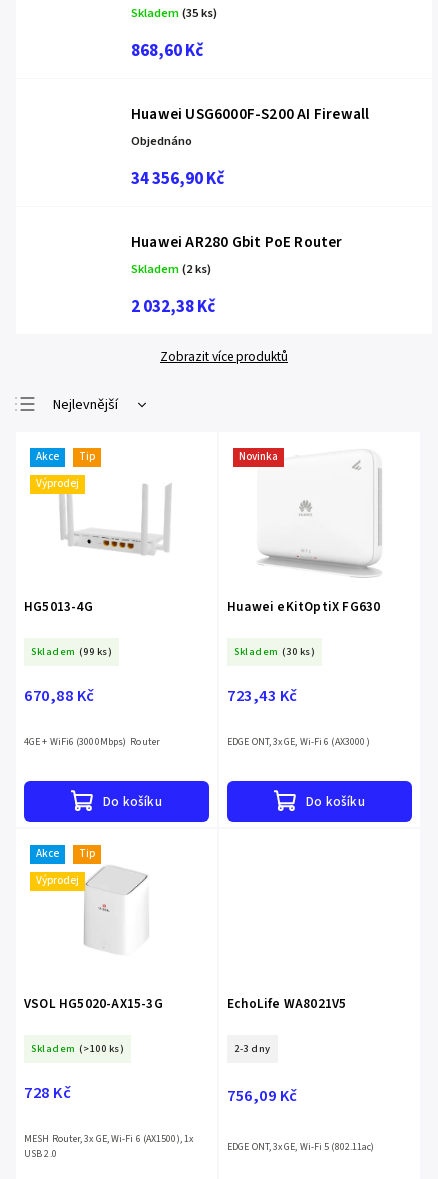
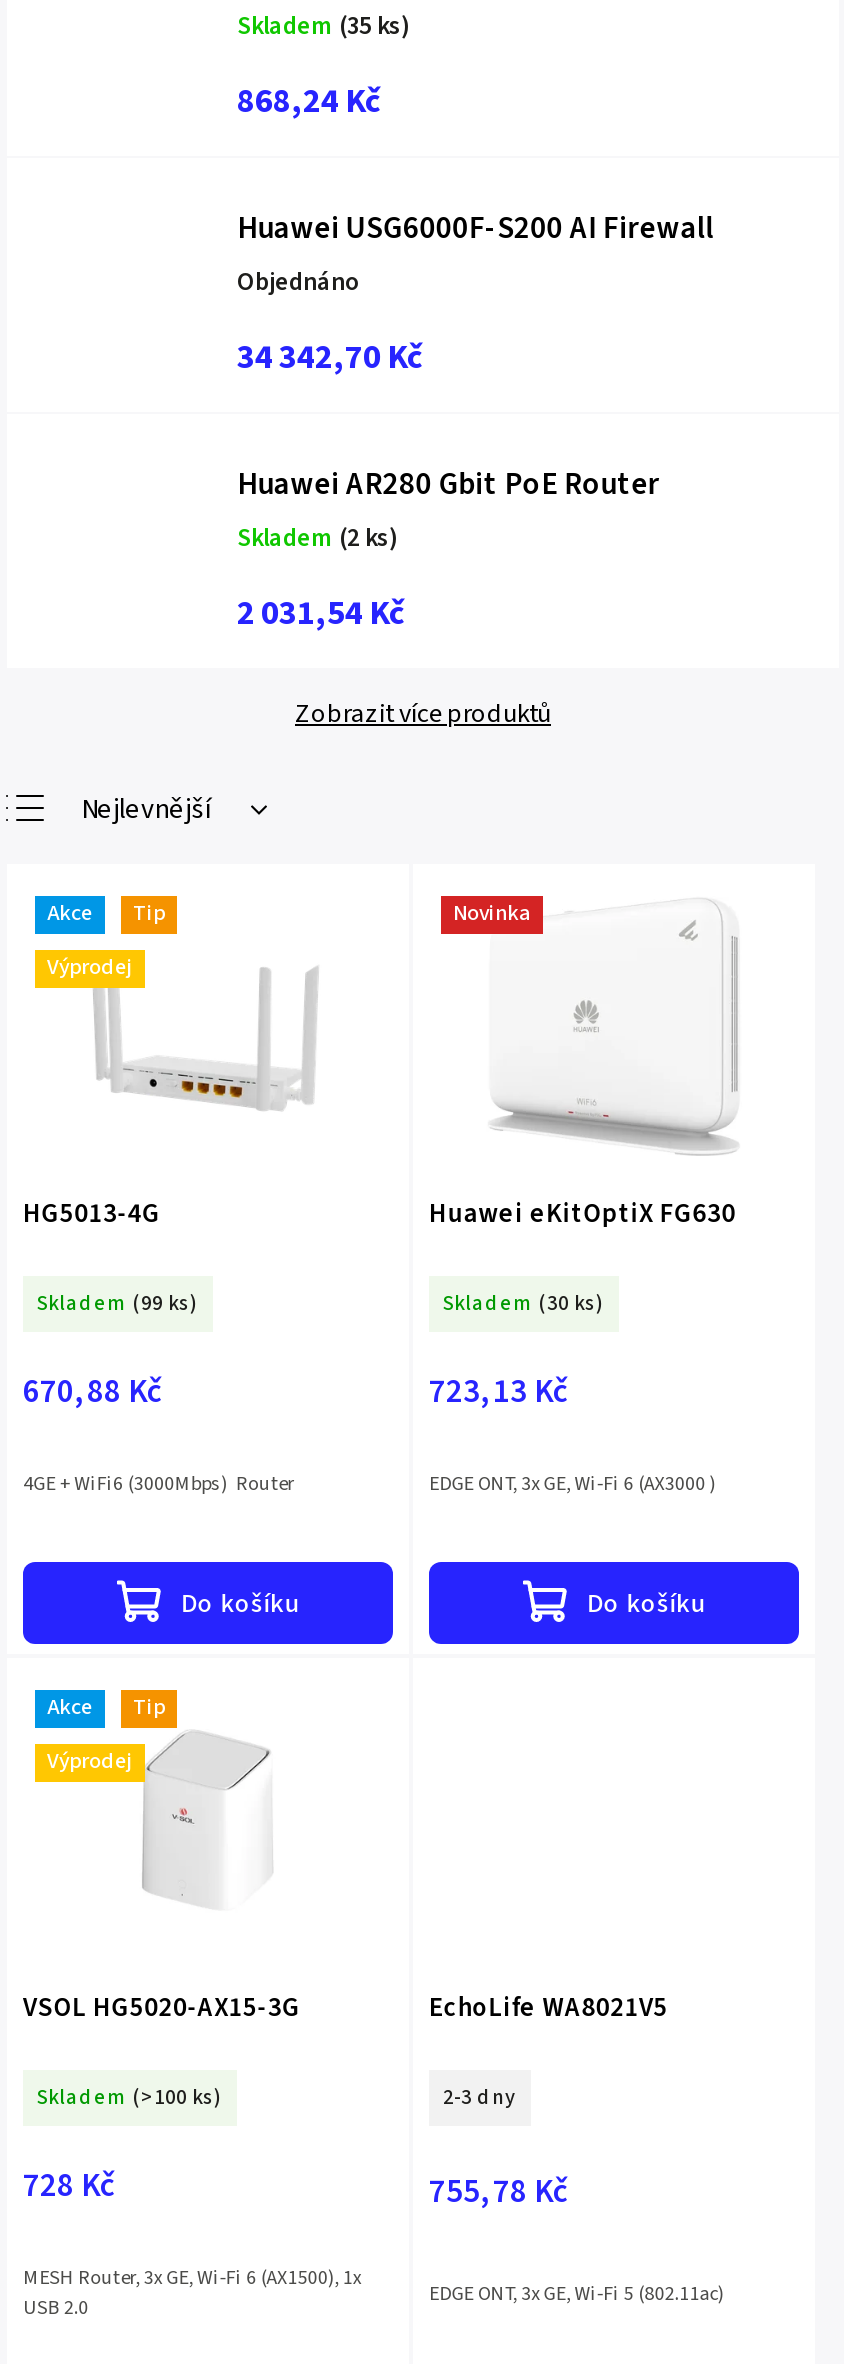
[131,39,203,63] 868,60 Kč -> [237,78,381,126] 868,24 Kč
[131,167,224,191] 34 356,90 Kč -> [237,334,423,382] 34 342,70 Kč
[131,295,215,319] 2 032,38 Kč -> [237,590,405,638] 2 031,54 Kč
[227,684,297,708] 723,43 Kč -> [429,1369,570,1417] 723,13 Kč
[227,1084,297,1108] 756,09 Kč -> [429,2168,570,2216] 755,78 Kč

